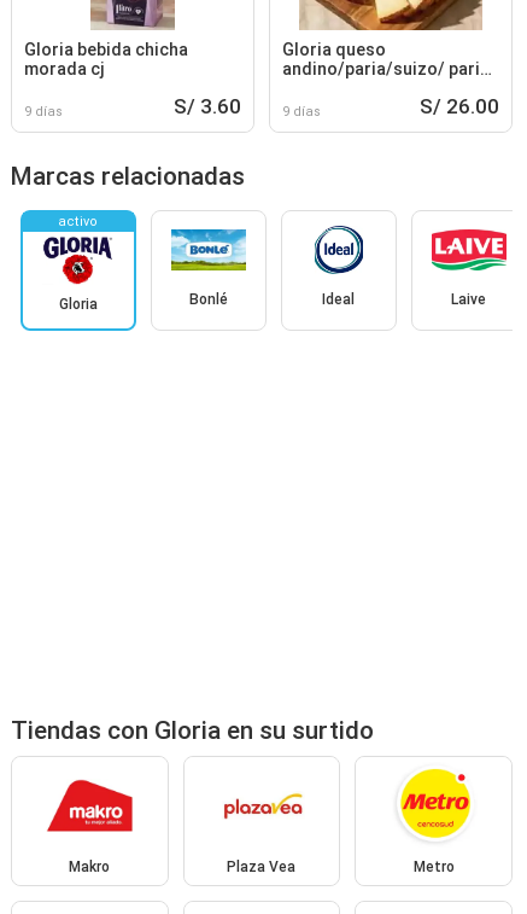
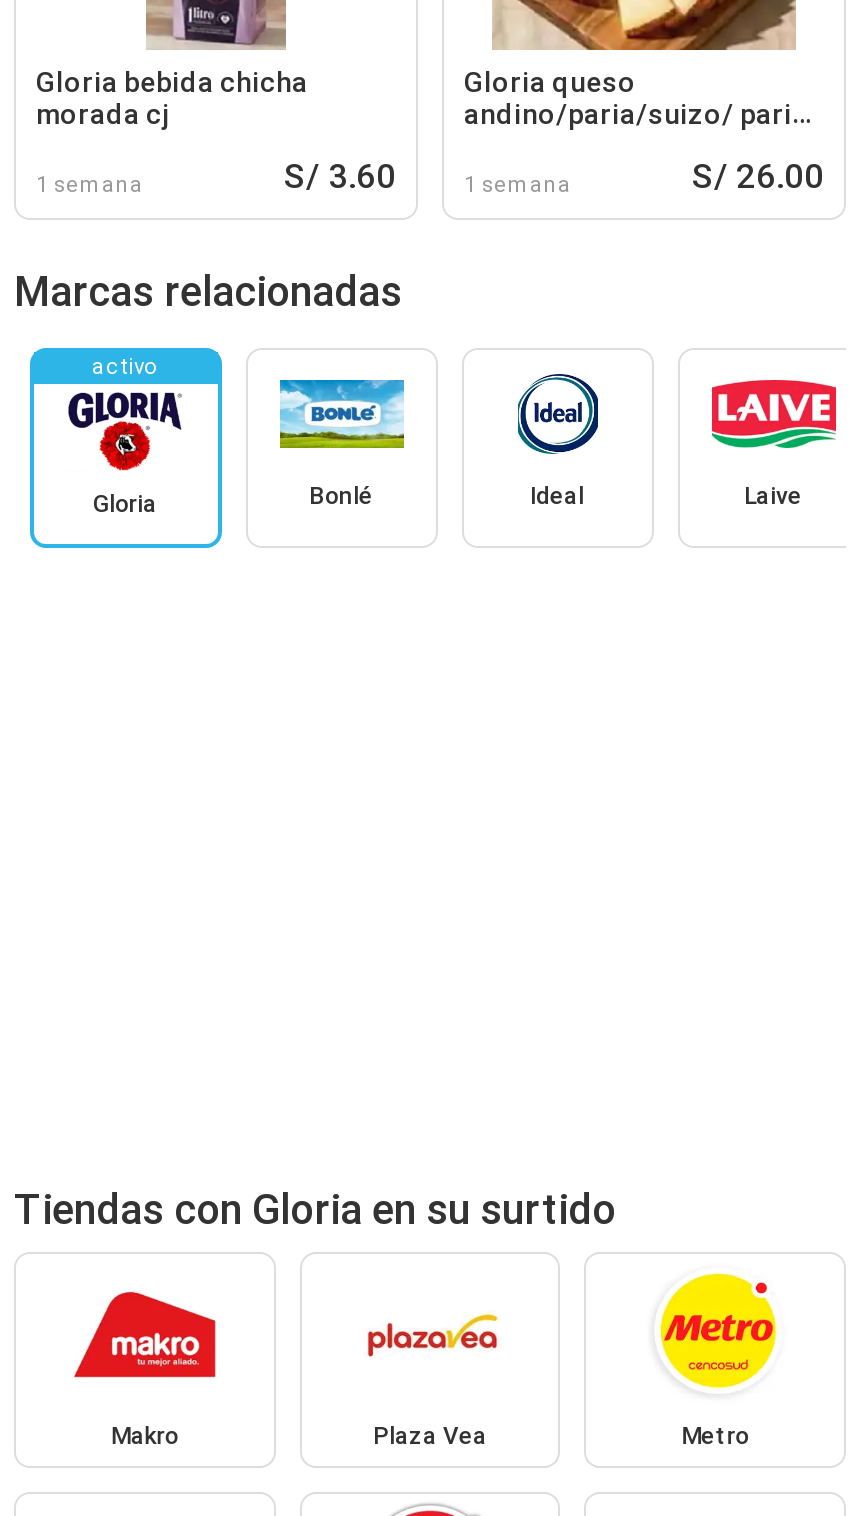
[24,103,63,119] 9 días -> [36,171,144,197] 1 semana
[282,103,321,119] 9 días -> [464,171,572,197] 1 semana

